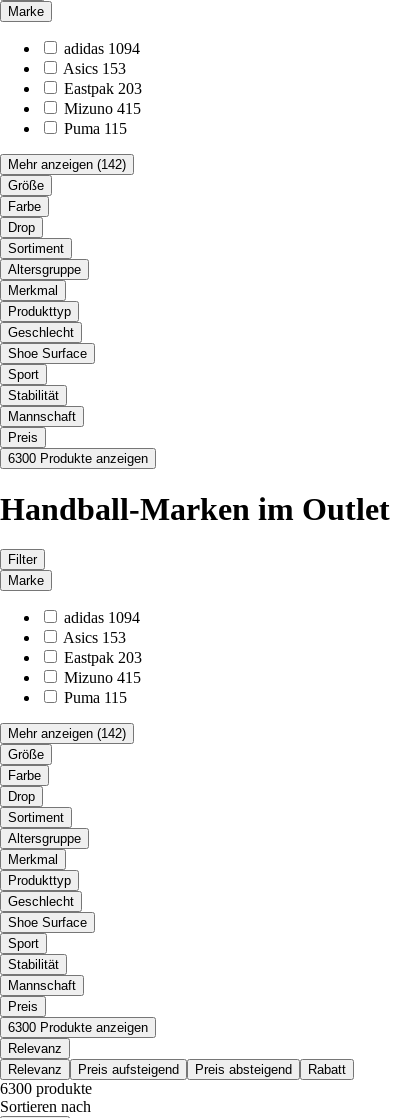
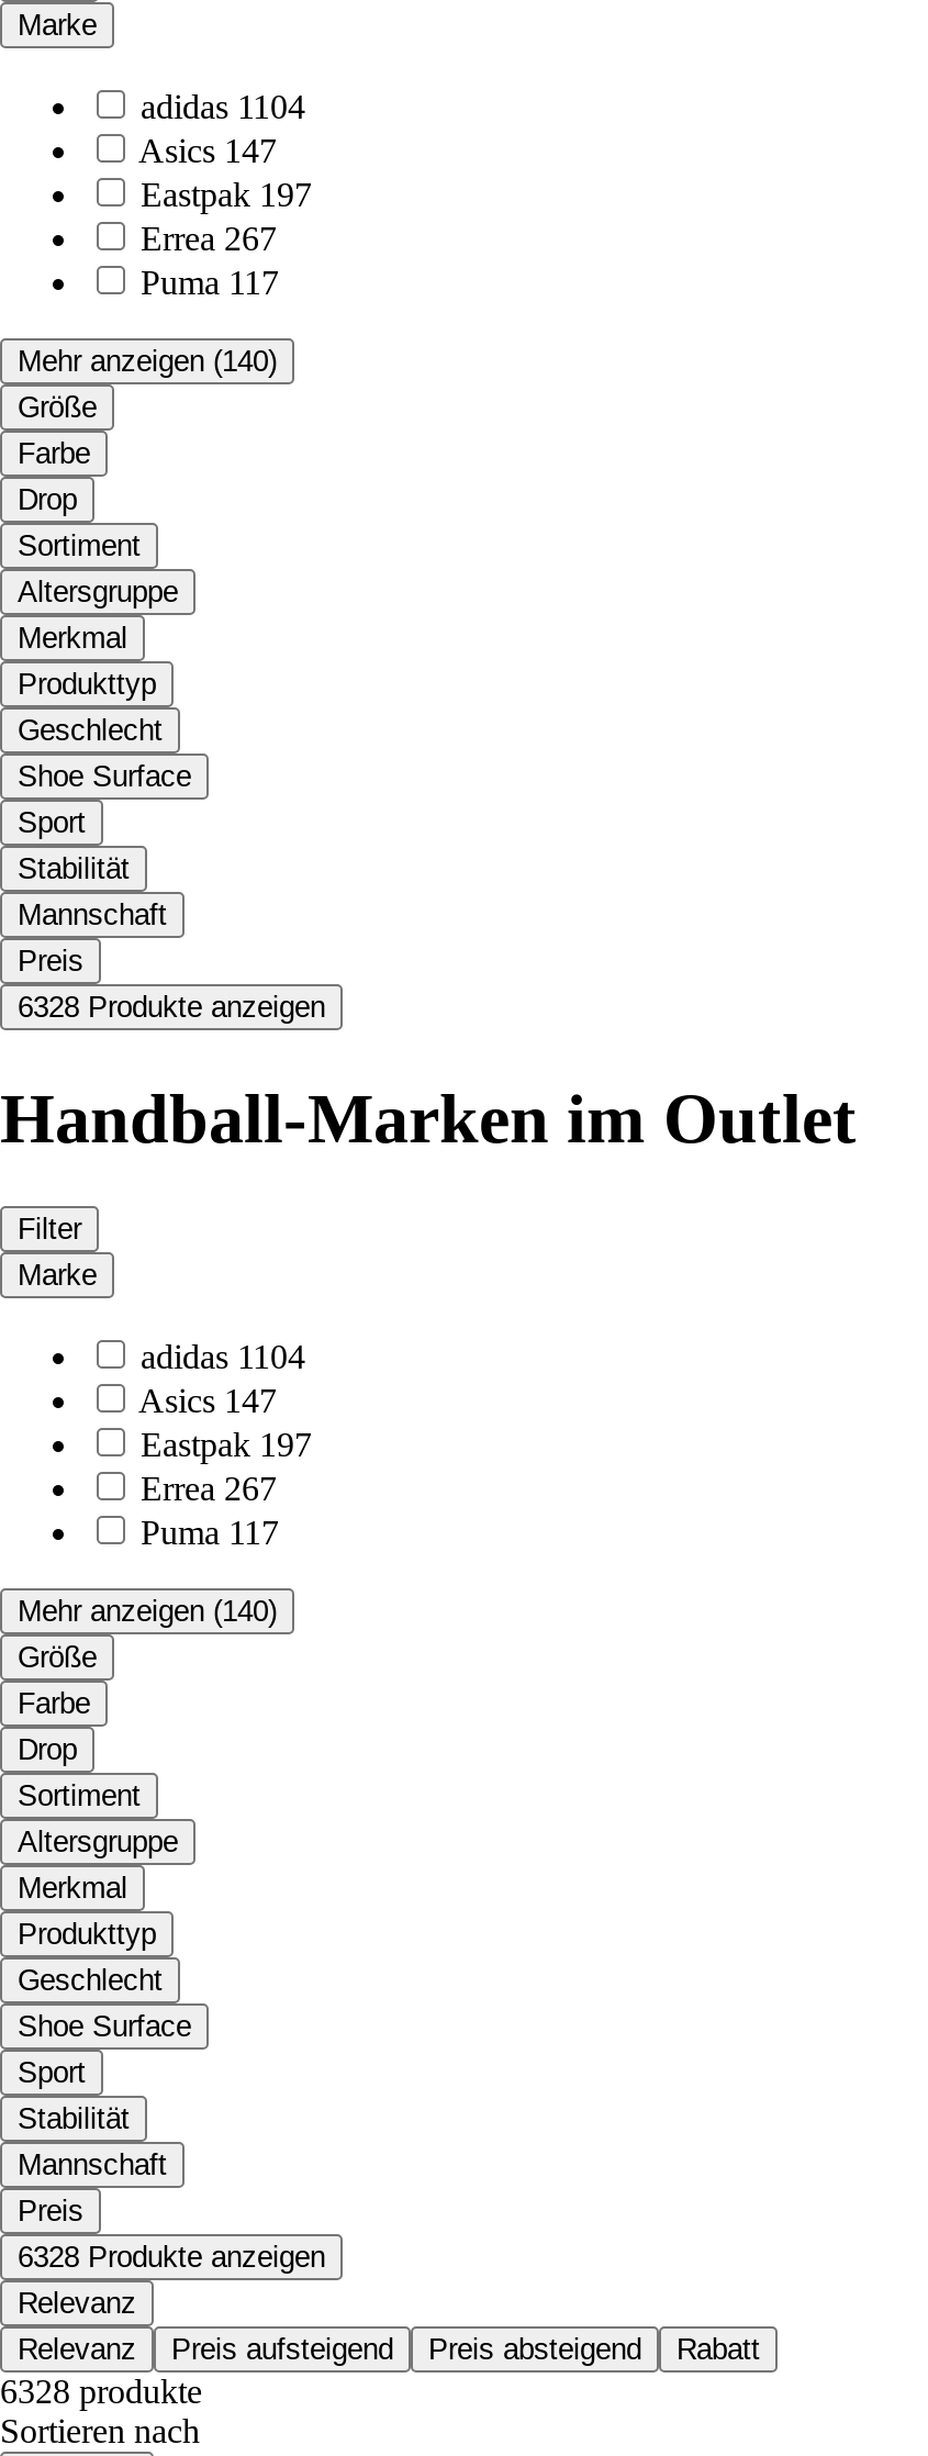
[63,40,142,137] adidas 1094 | Asics 153 | Eastpak 203 | Mizuno 415 | Puma 115 -> [138,89,312,302] adidas 1104 | Asics 147 | Eastpak 197 | Errea 267 | Puma 117
[8,157,126,172] Mehr anzeigen (142) -> [18,346,277,379] Mehr anzeigen (140)
[8,451,148,466] 6300 Produkte anzeigen -> [18,992,325,1025] 6328 Produkte anzeigen
[63,609,142,706] adidas 1094 | Asics 153 | Eastpak 203 | Mizuno 415 | Puma 115 -> [138,1339,312,1552] adidas 1104 | Asics 147 | Eastpak 197 | Errea 267 | Puma 117
[8,726,126,741] Mehr anzeigen (142) -> [18,1596,277,1629] Mehr anzeigen (140)
[8,1020,148,1035] 6300 Produkte anzeigen -> [18,2242,325,2275] 6328 Produkte anzeigen
[0,1080,92,1097] 6300 produkte -> [0,2373,202,2411] 6328 produkte

